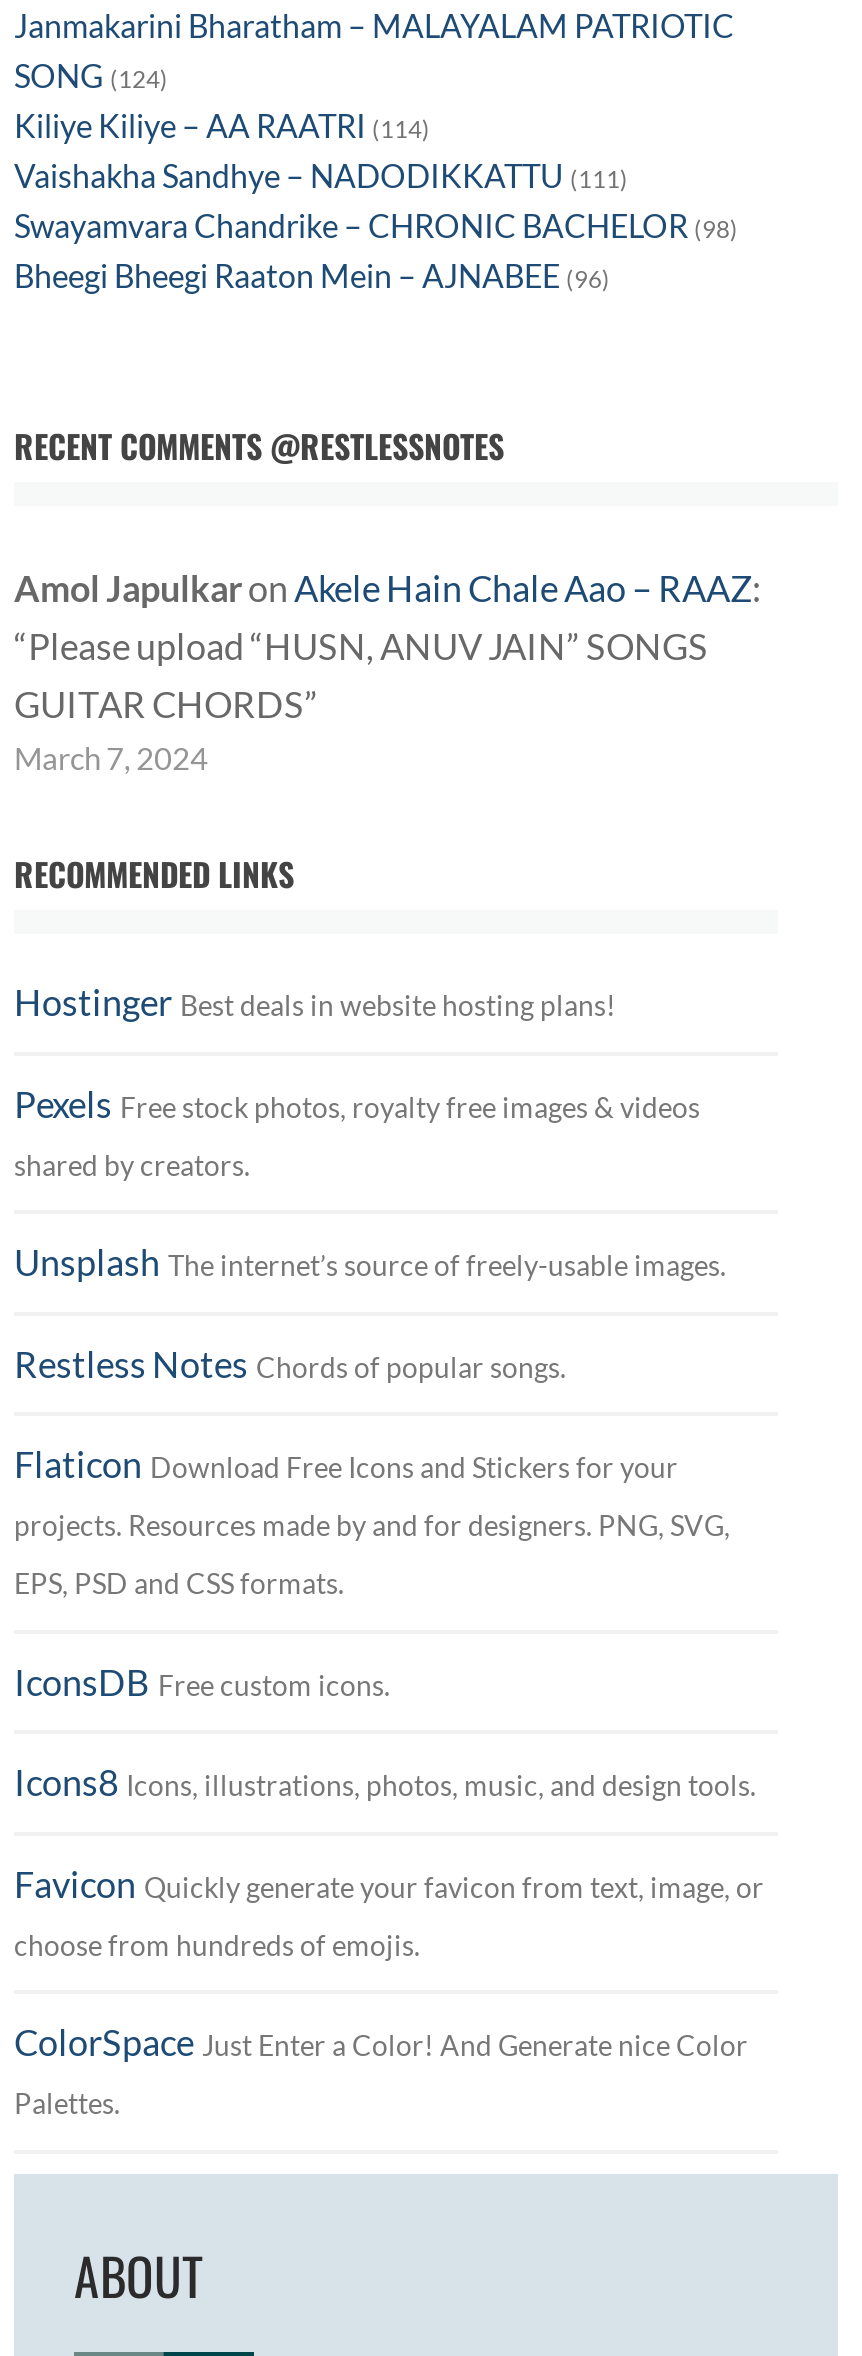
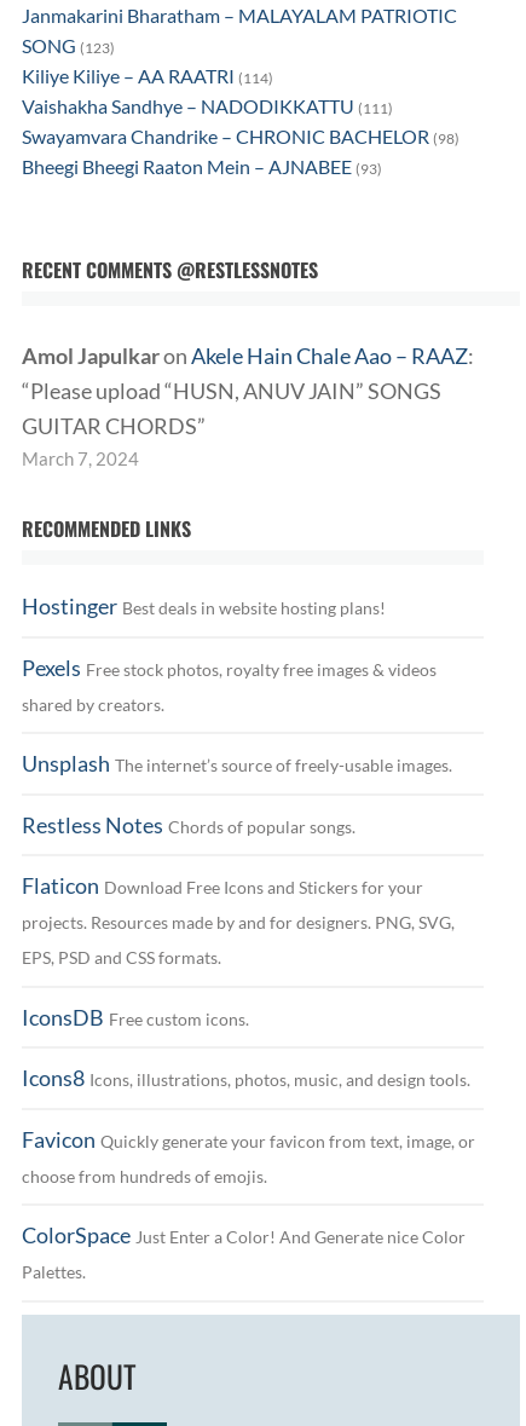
[14,57,168,95] SONG (124) -> [22,34,115,57] SONG (123)
[14,257,610,295] Bheegi Bheegi Raaton Mein – AJNABEE (96) -> [22,155,382,178] Bheegi Bheegi Raaton Mein – AJNABEE (93)

